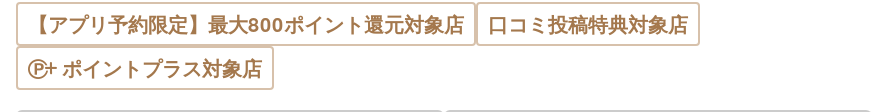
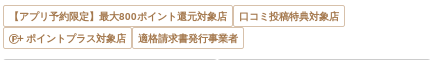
none -> [138,31,238,45] 適格請求書発行事業者

